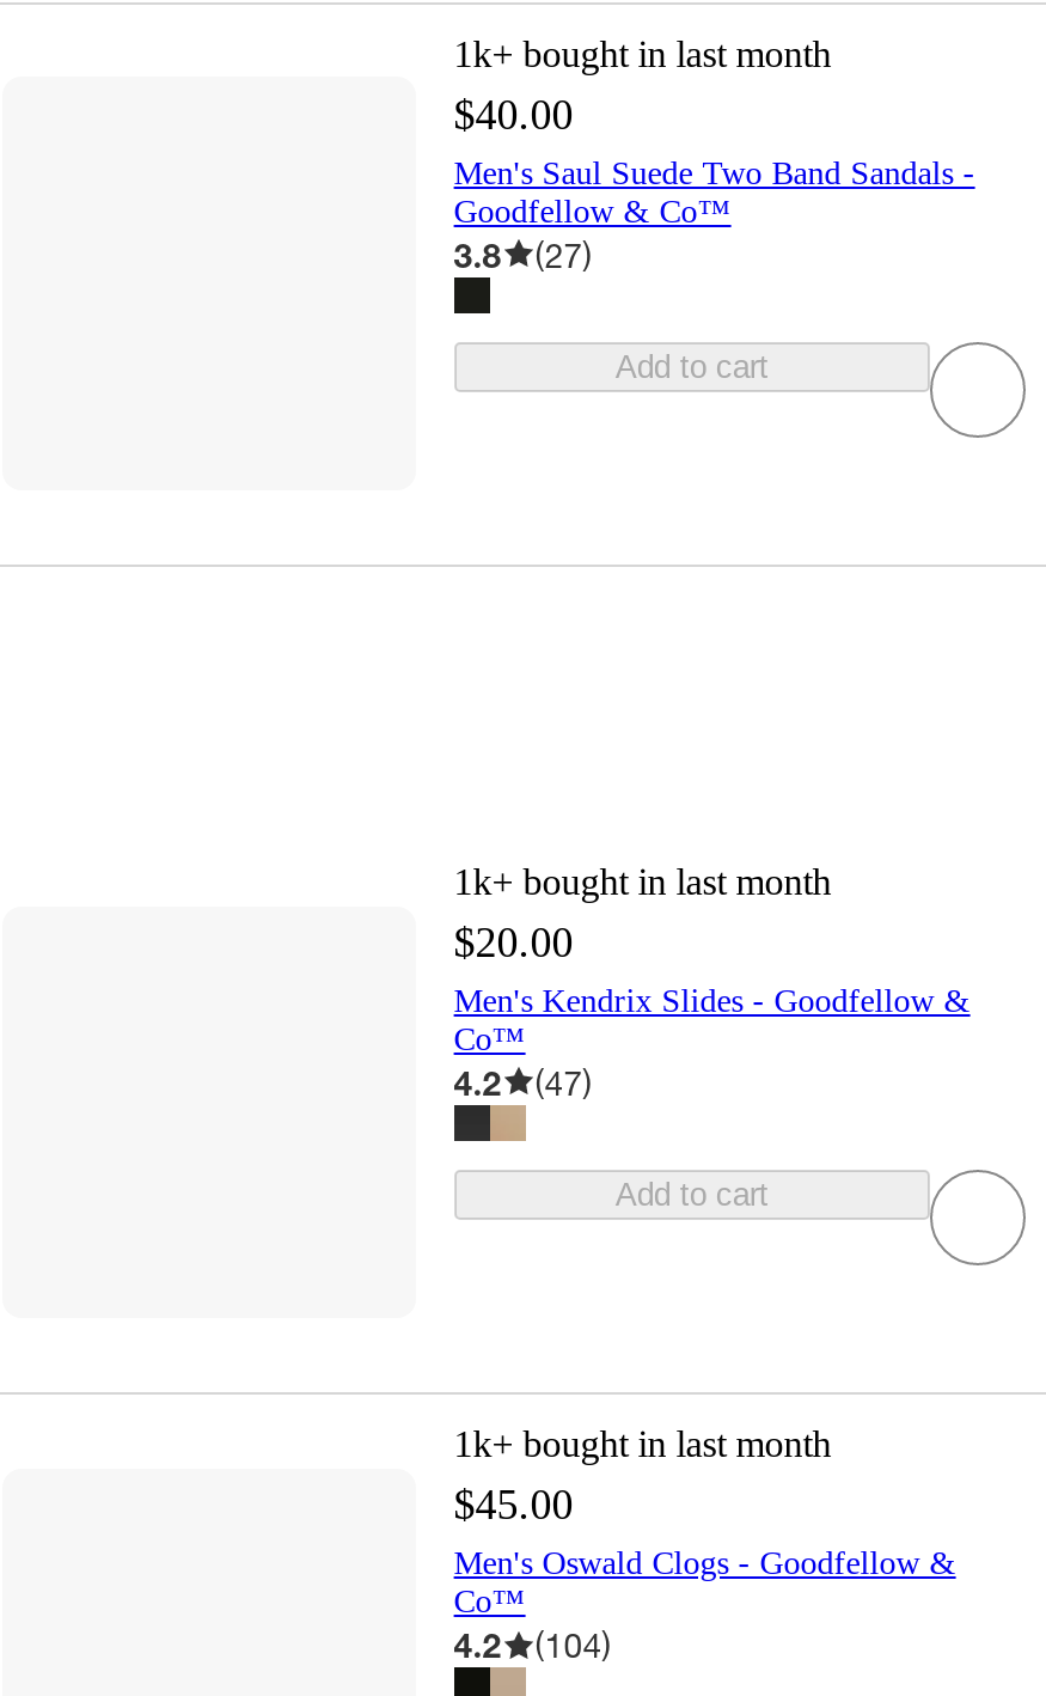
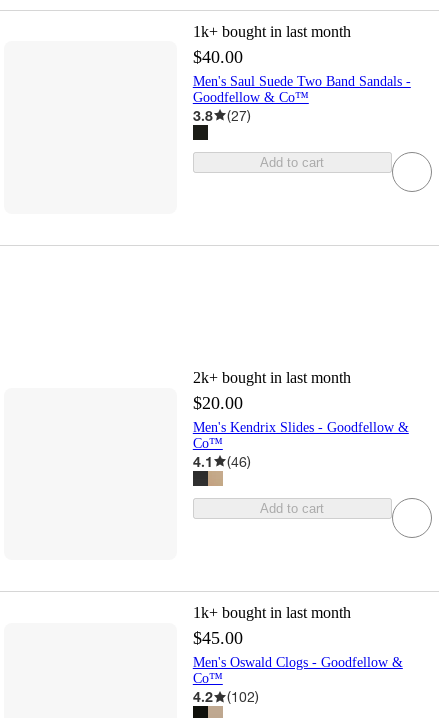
[454,861,832,901] 1k+ bought in last month -> [193,369,351,386] 2k+ bought in last month
[454,1062,502,1102] 4.2 -> [193,453,213,470] 4.1
[535,1062,592,1102] (47) -> [227,453,251,470] (46)
[454,1624,612,1665] 4.2 (104) -> [193,688,259,705] 4.2 (102)

